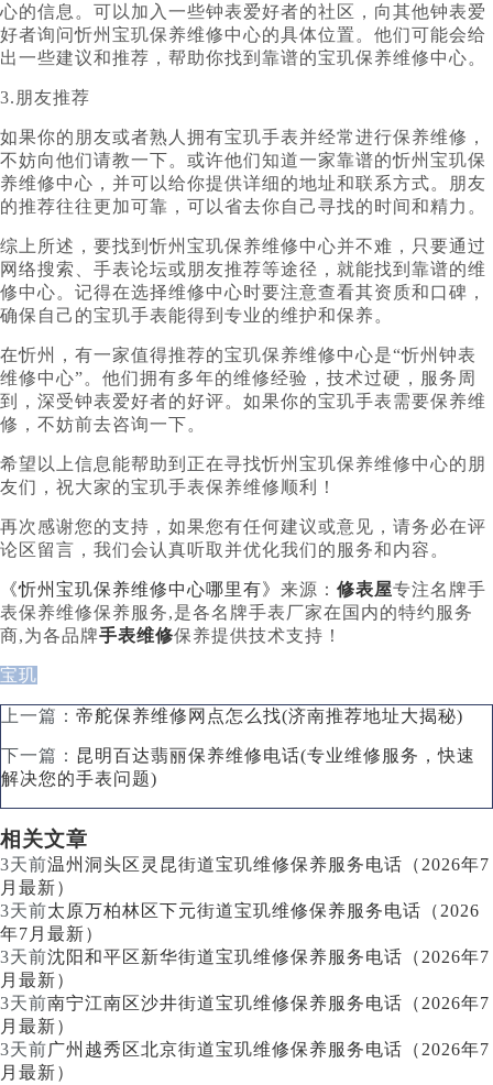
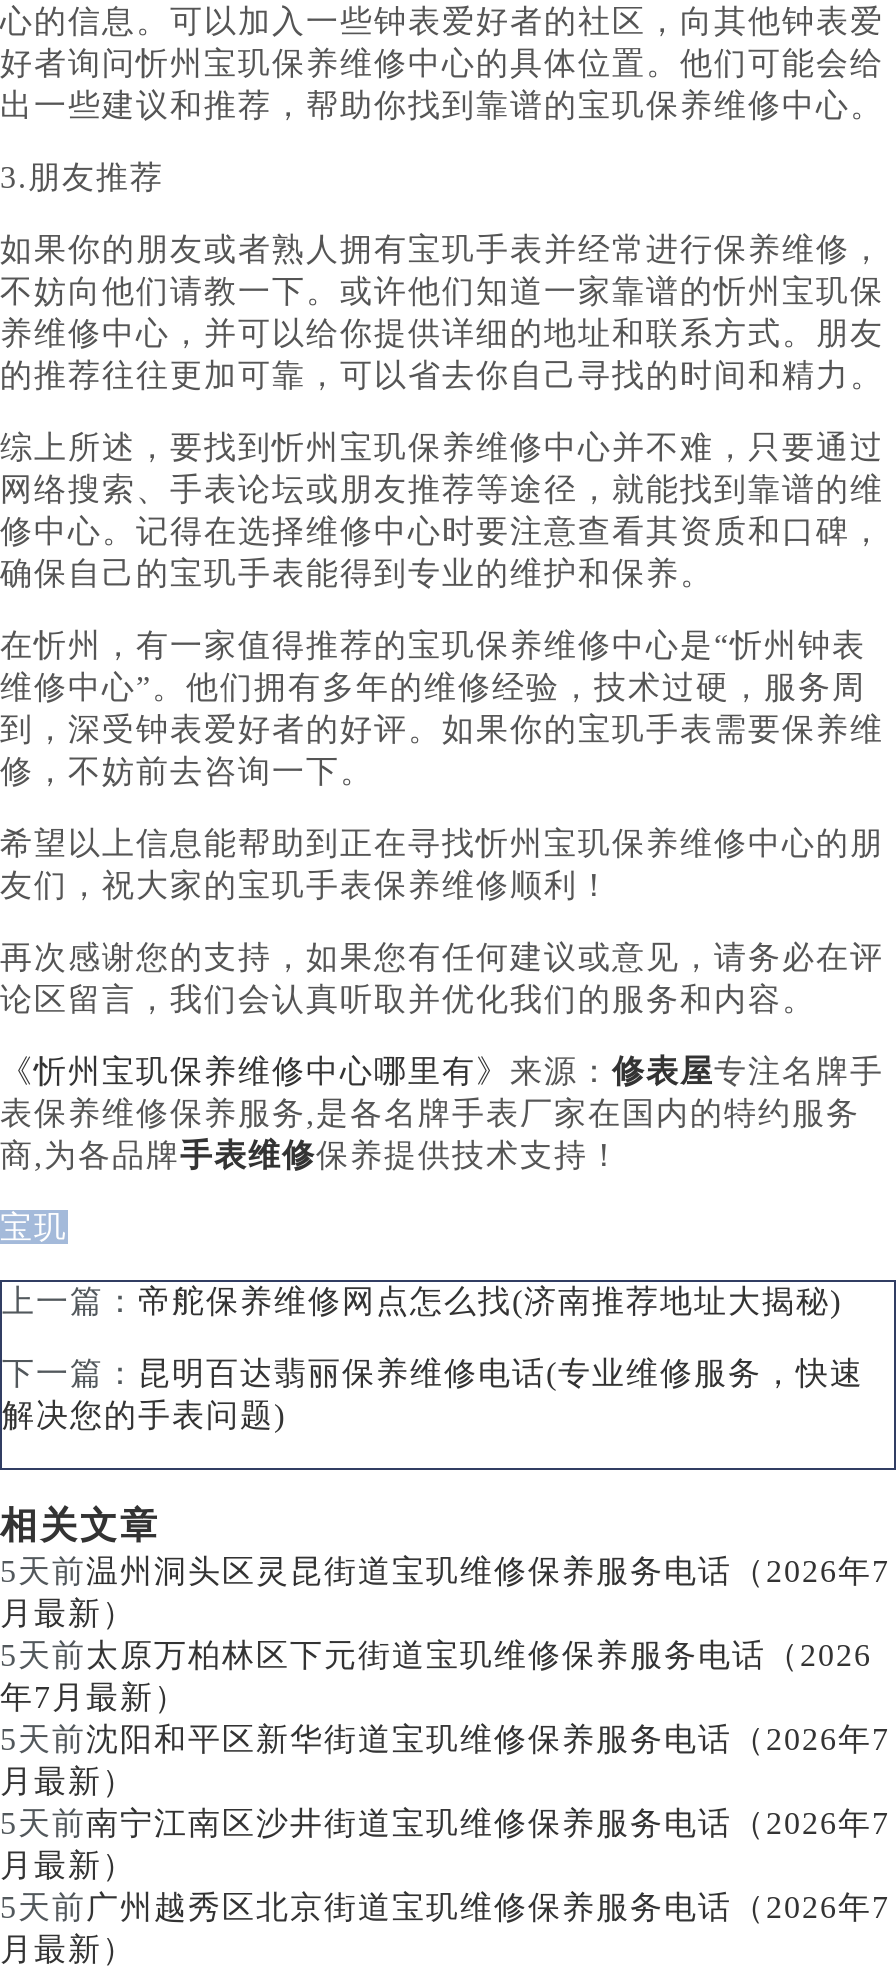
[0,855,490,874] 3天前温州洞头区灵昆街道宝玑维修保养服务电话（2026年7 -> [0,1555,890,1589] 5天前温州洞头区灵昆街道宝玑维修保养服务电话（2026年7
[0,902,480,920] 3天前太原万柏林区下元街道宝玑维修保养服务电话（2026 -> [0,1639,872,1673] 5天前太原万柏林区下元街道宝玑维修保养服务电话（2026
[0,948,490,967] 3天前沈阳和平区新华街道宝玑维修保养服务电话（2026年7 -> [0,1723,890,1757] 5天前沈阳和平区新华街道宝玑维修保养服务电话（2026年7
[0,994,490,1013] 3天前南宁江南区沙井街道宝玑维修保养服务电话（2026年7 -> [0,1807,890,1841] 5天前南宁江南区沙井街道宝玑维修保养服务电话（2026年7
[0,1040,490,1059] 3天前广州越秀区北京街道宝玑维修保养服务电话（2026年7 -> [0,1891,890,1925] 5天前广州越秀区北京街道宝玑维修保养服务电话（2026年7

